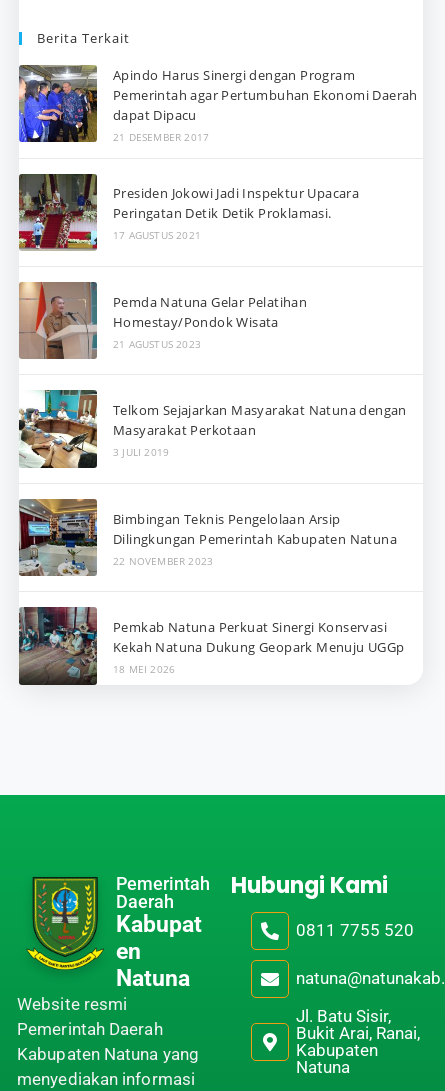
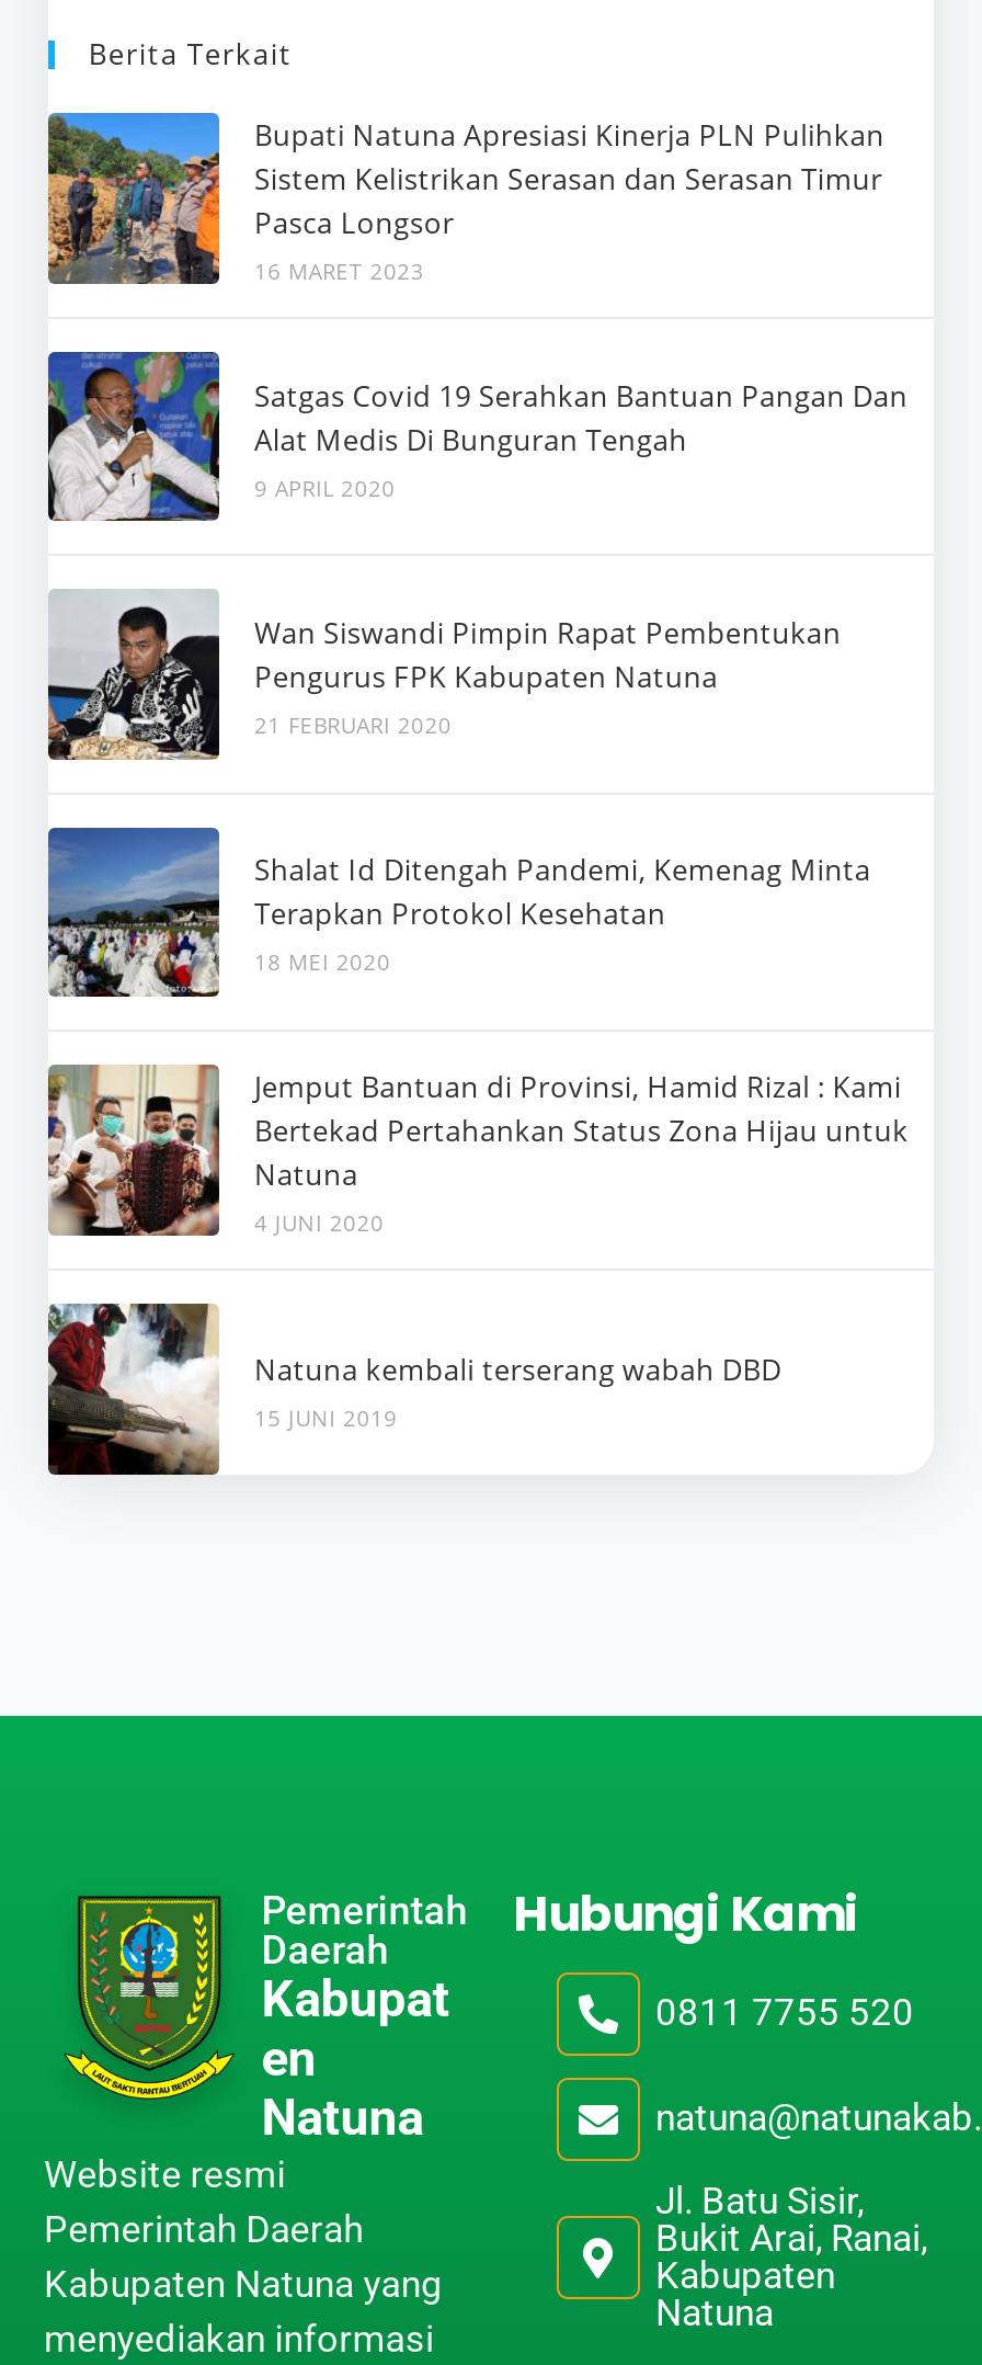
[18,64,418,144] [image] | Apindo Harus Sinergi dengan Program | Pemerintah agar Pertumbuhan Ekonomi Daerah | dapat Dipacu | 21 DESEMBER 2017 -> [46,110,884,287] [image] | Bupati Natuna Apresiasi Kinerja PLN Pulihkan | Sistem Kelistrikan Serasan dan Serasan Timur | Pasca Longsor | 16 MARET 2023
[18,173,359,251] [image] | Presiden Jokowi Jadi Inspektur Upacara | Peringatan Detik Detik Proklamasi. | 17 AGUSTUS 2021 -> [46,349,908,520] [image] | Satgas Covid 19 Serahkan Bantuan Pangan Dan | Alat Medis Di Bunguran Tengah | 9 APRIL 2020
[19,282,307,359] [image] | Pemda Natuna Gelar Pelatihan | Homestay/Pondok Wisata | 21 AGUSTUS 2023 -> [46,590,841,759] [image] | Wan Siswandi Pimpin Rapat Pembentukan | Pengurus FPK Kabupaten Natuna | 21 FEBRUARI 2020
[18,389,407,469] [image] | Telkom Sejajarkan Masyarakat Natuna dengan | Masyarakat Perkotaan | 3 JULI 2019 -> [46,825,871,998] [image] | Shalat Id Ditengah Pandemi, Kemenag Minta | Terapkan Protokol Kesehatan | 18 MEI 2020
[19,499,397,576] [image] | Bimbingan Teknis Pengelolaan Arsip | Dilingkungan Pemerintah Kabupaten Natuna | 22 NOVEMBER 2023 -> [48,1064,909,1239] [image] | Jemput Bantuan di Provinsi, Hamid Rizal : Kami | Bertekad Pertahankan Status Zona Hijau untuk | Natuna | 4 JUNI 2020
[19,606,404,685] [image] | Pemkab Natuna Perkuat Sinergi Konservasi | Kekah Natuna Dukung Geopark Menuju UGGp | 18 MEI 2026 -> [48,1300,781,1474] [image] | Natuna kembali terserang wabah DBD | 15 JUNI 2019

